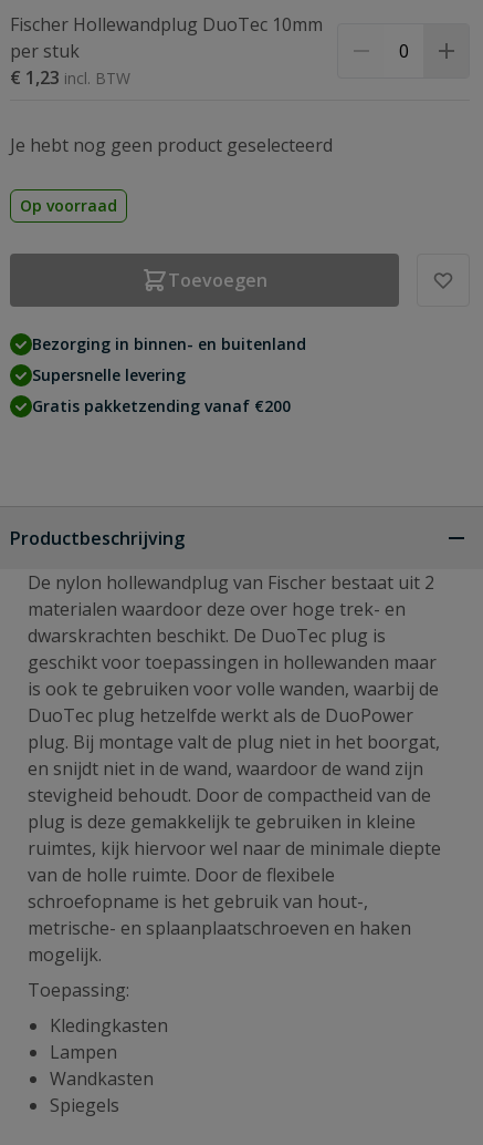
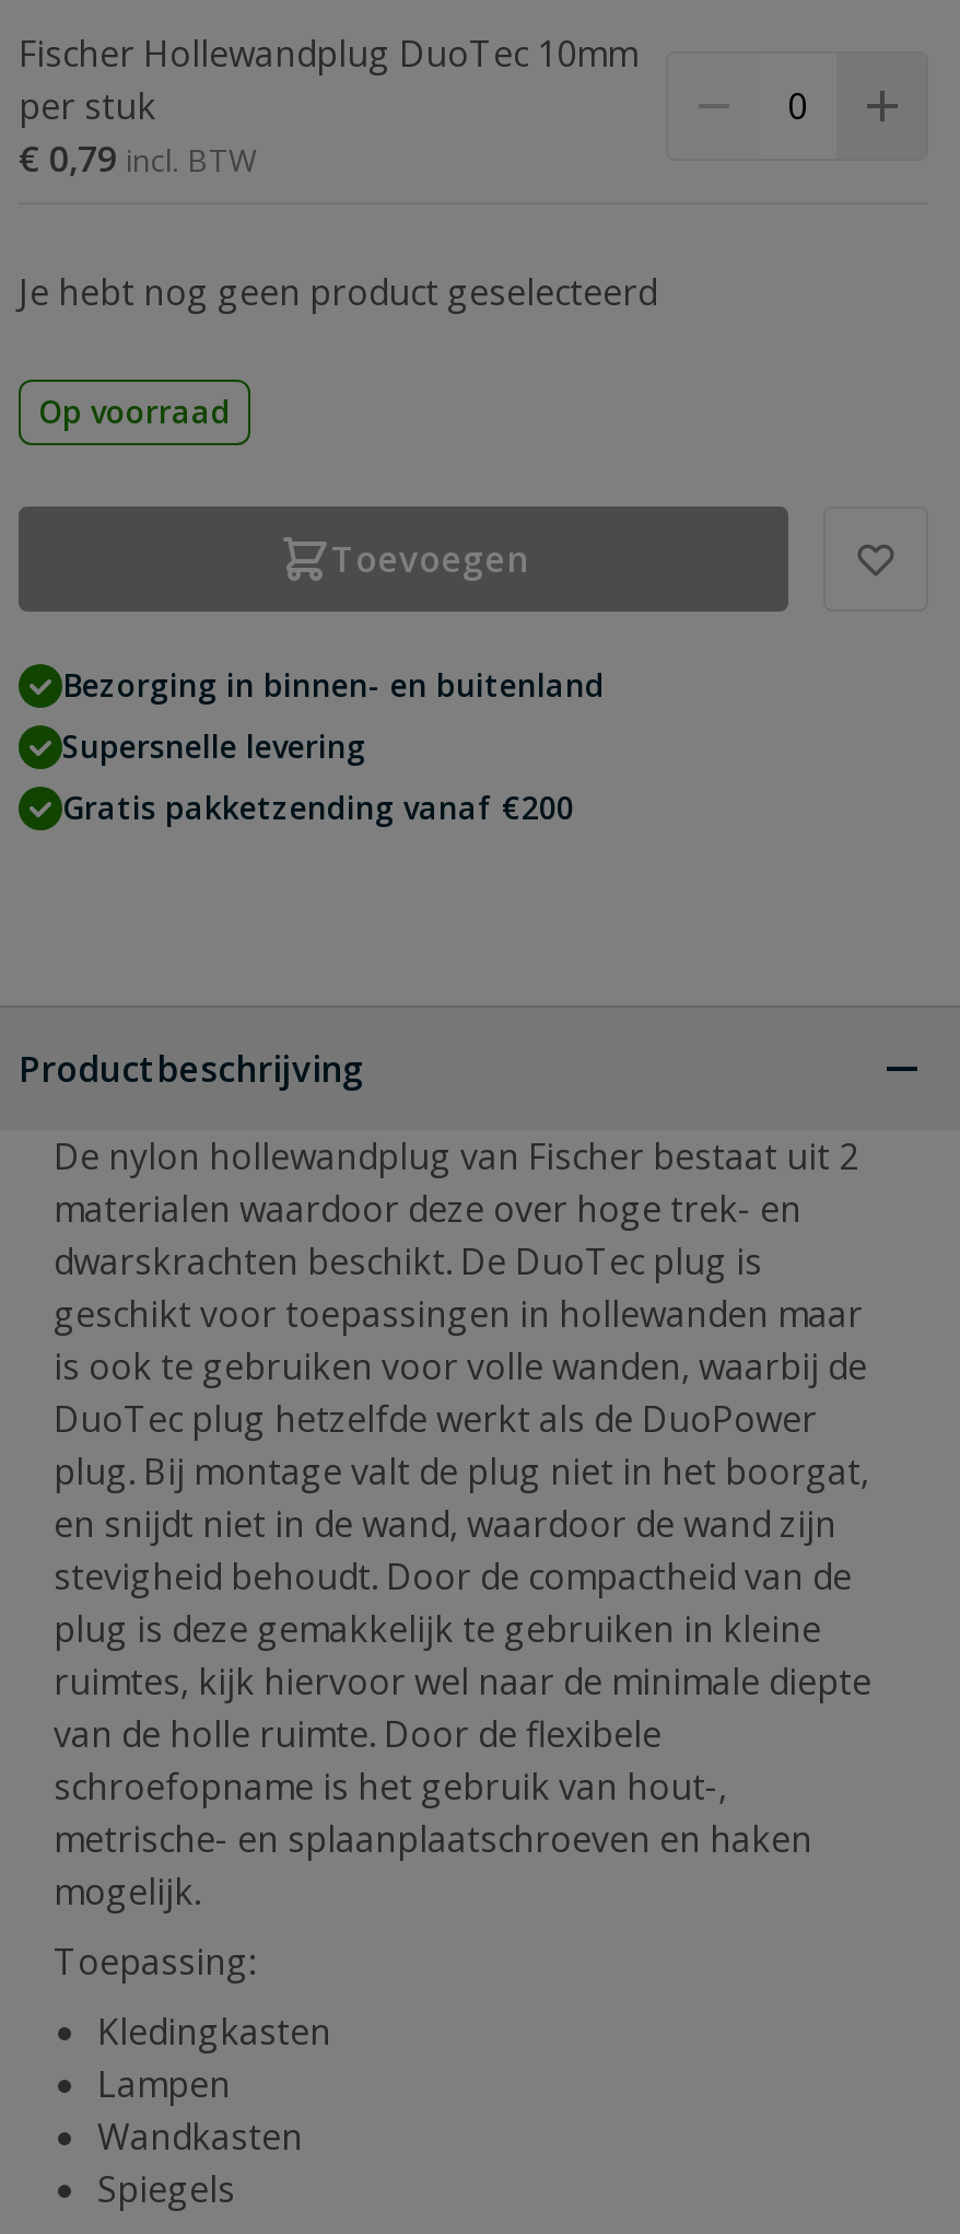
[10,65,60,90] € 1,23 -> [19,135,117,183] € 0,79

